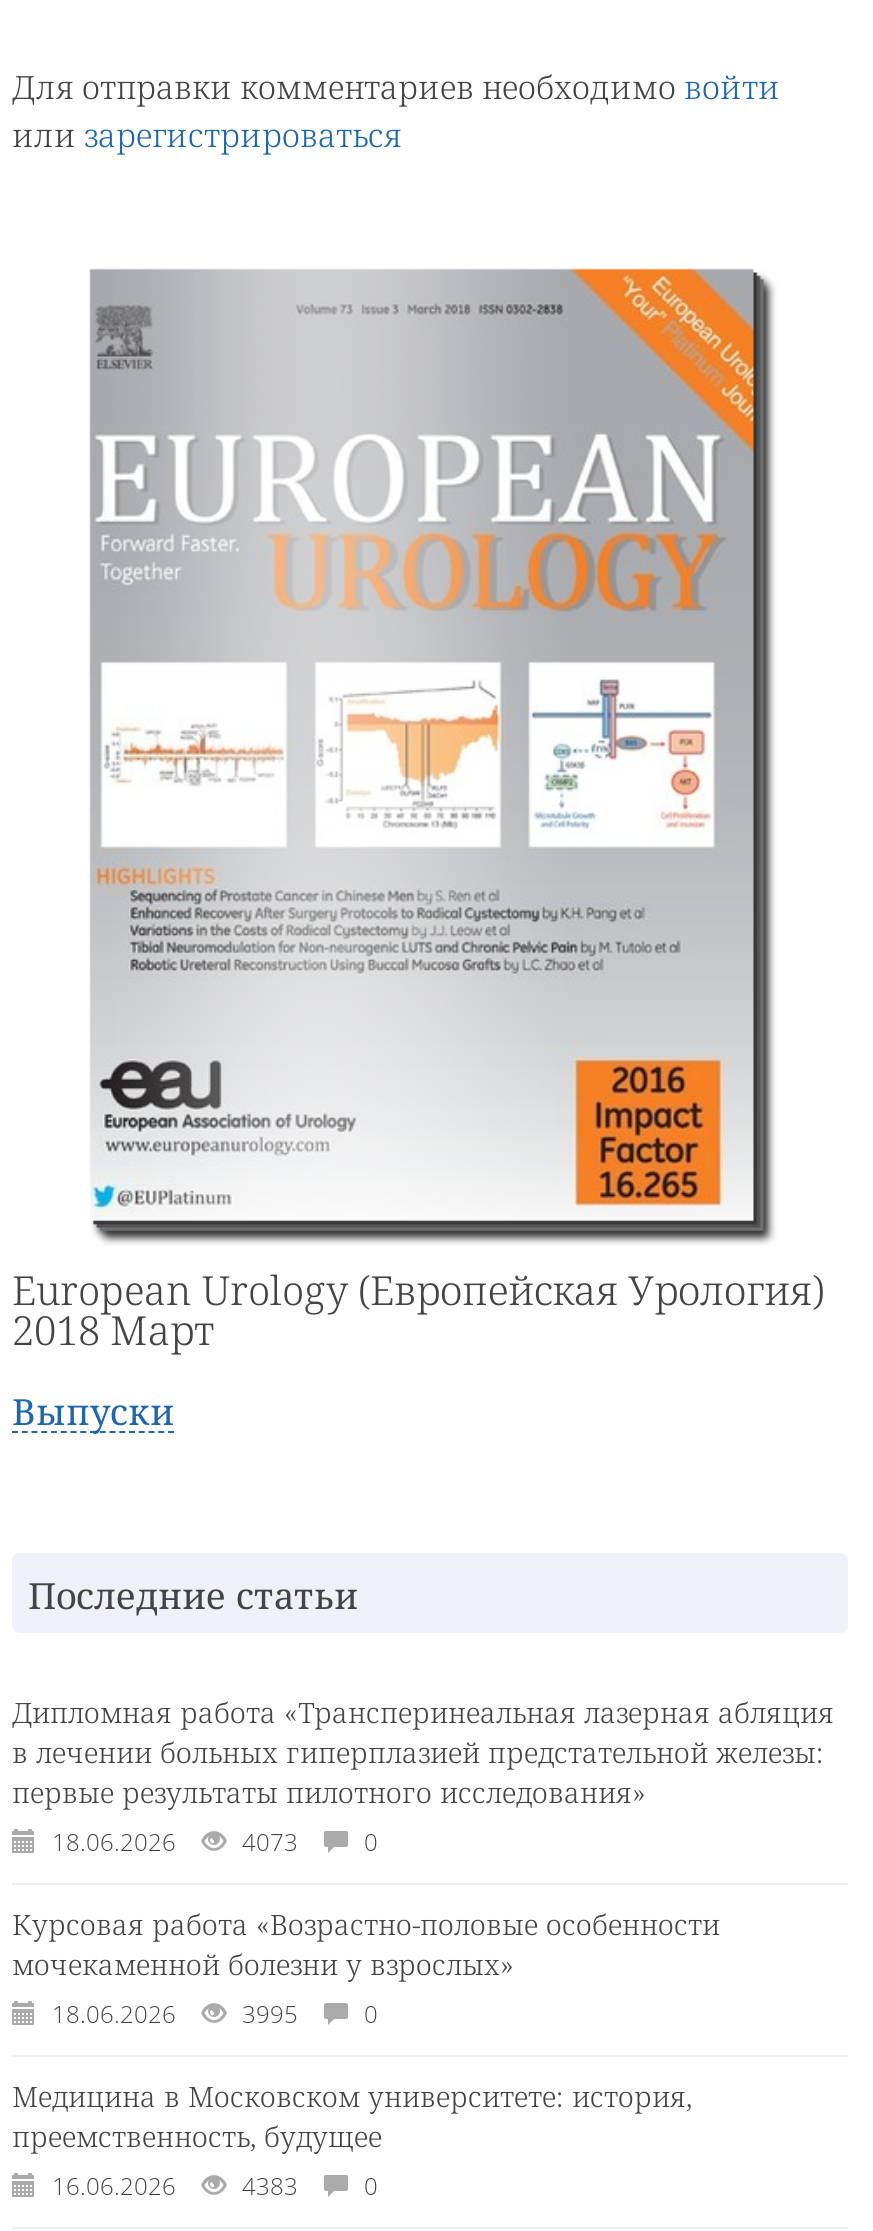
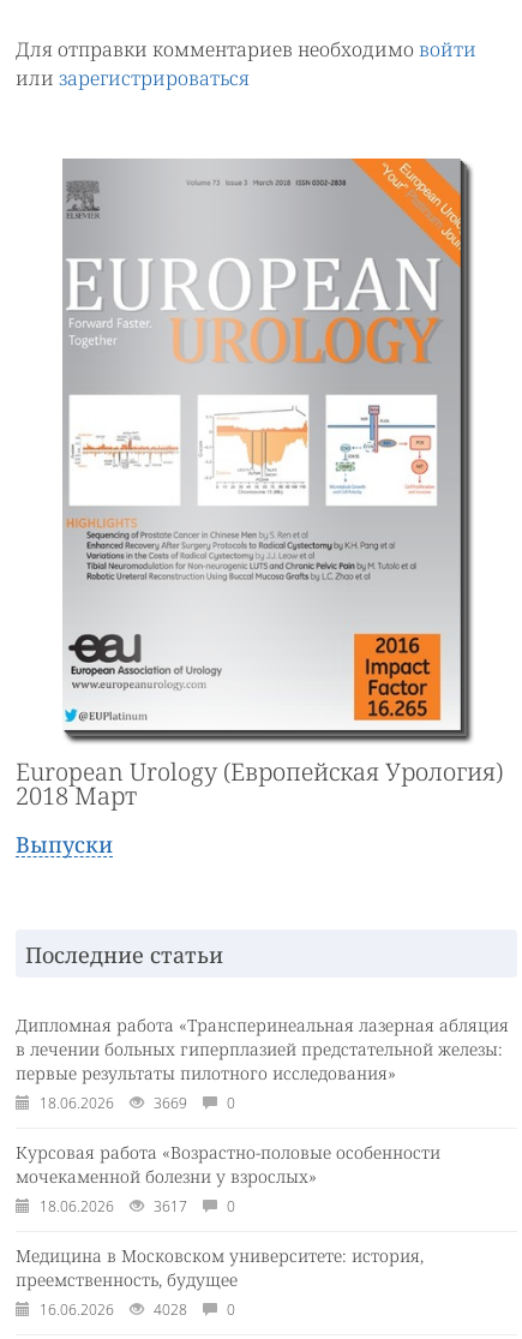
[46,1826,378,1860] 18.06.2026 4073 0 -> [36,1093,235,1114] 18.06.2026 3669 0
[46,1998,378,2032] 18.06.2026 3995 0 -> [36,1197,235,1217] 18.06.2026 3617 0
[46,2170,378,2204] 16.06.2026 4383 0 -> [36,1300,235,1320] 16.06.2026 4028 0

